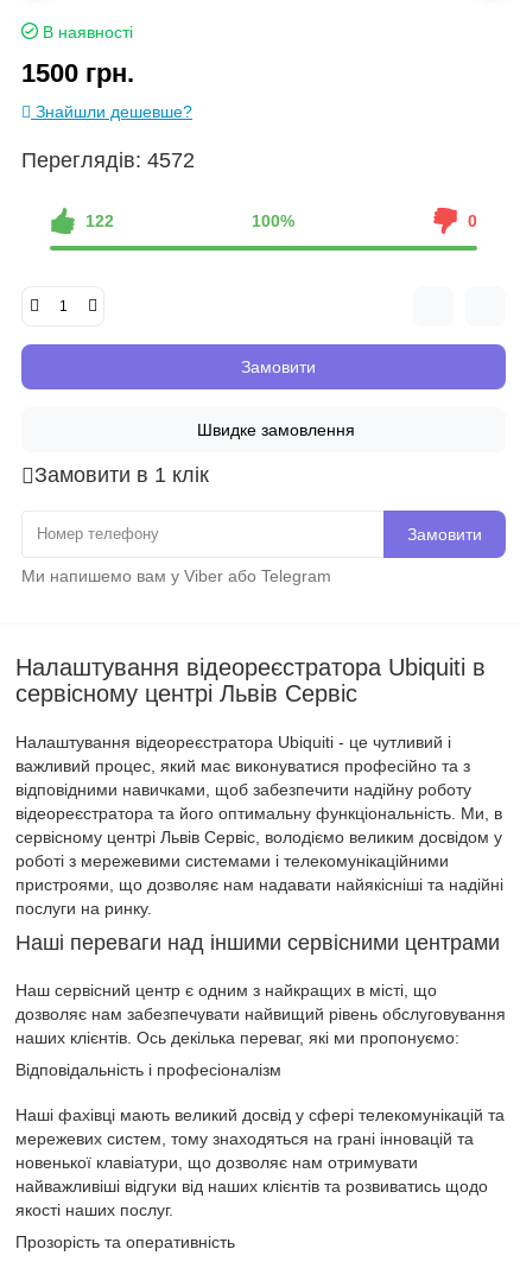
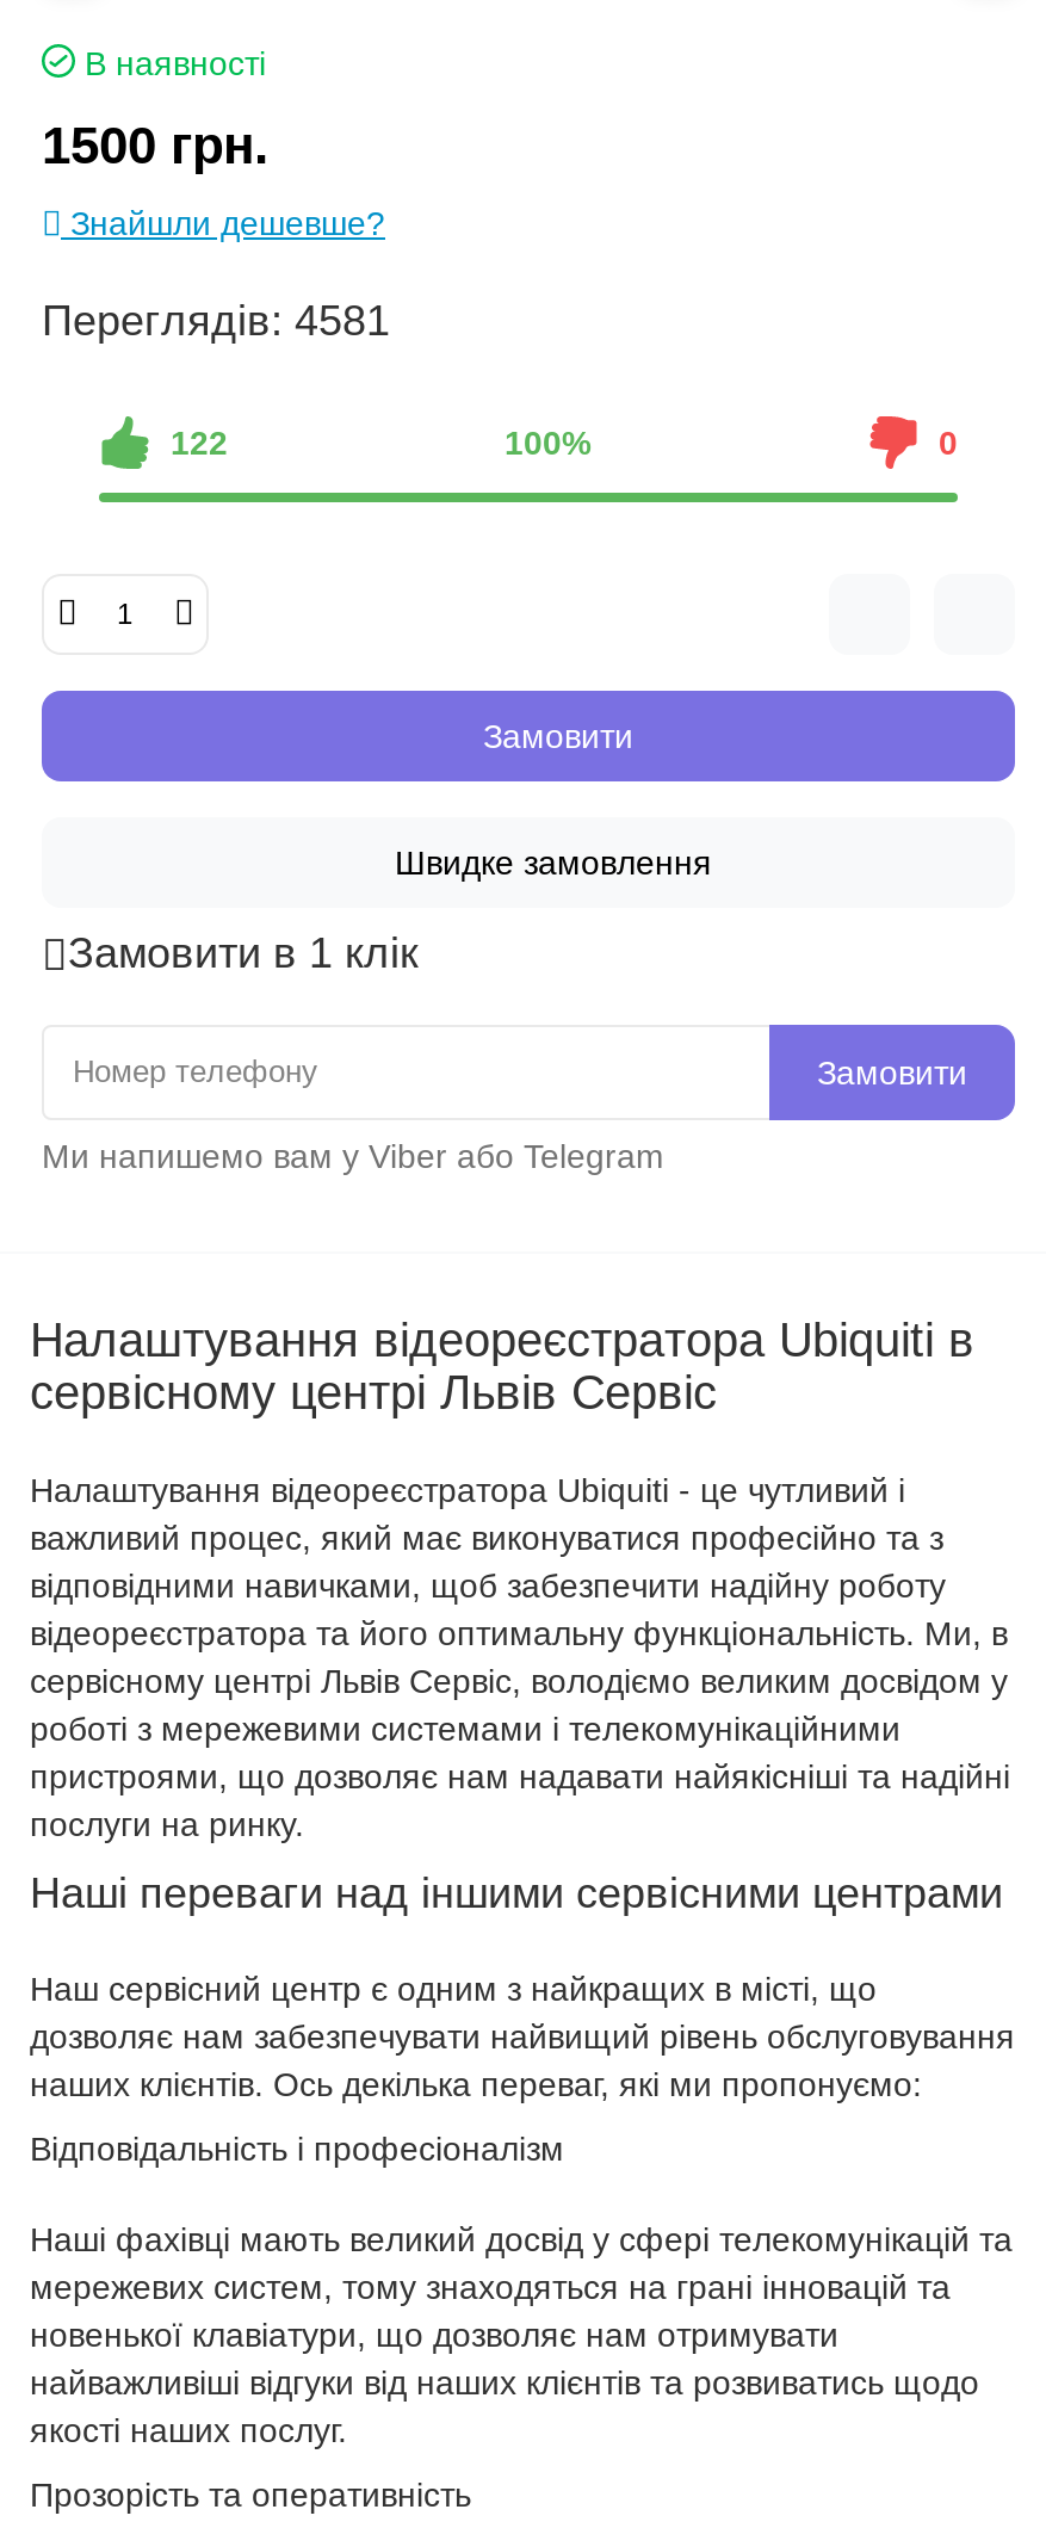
[21,148,195,172] Переглядів: 4572 -> [42,297,390,345] Переглядів: 4581

